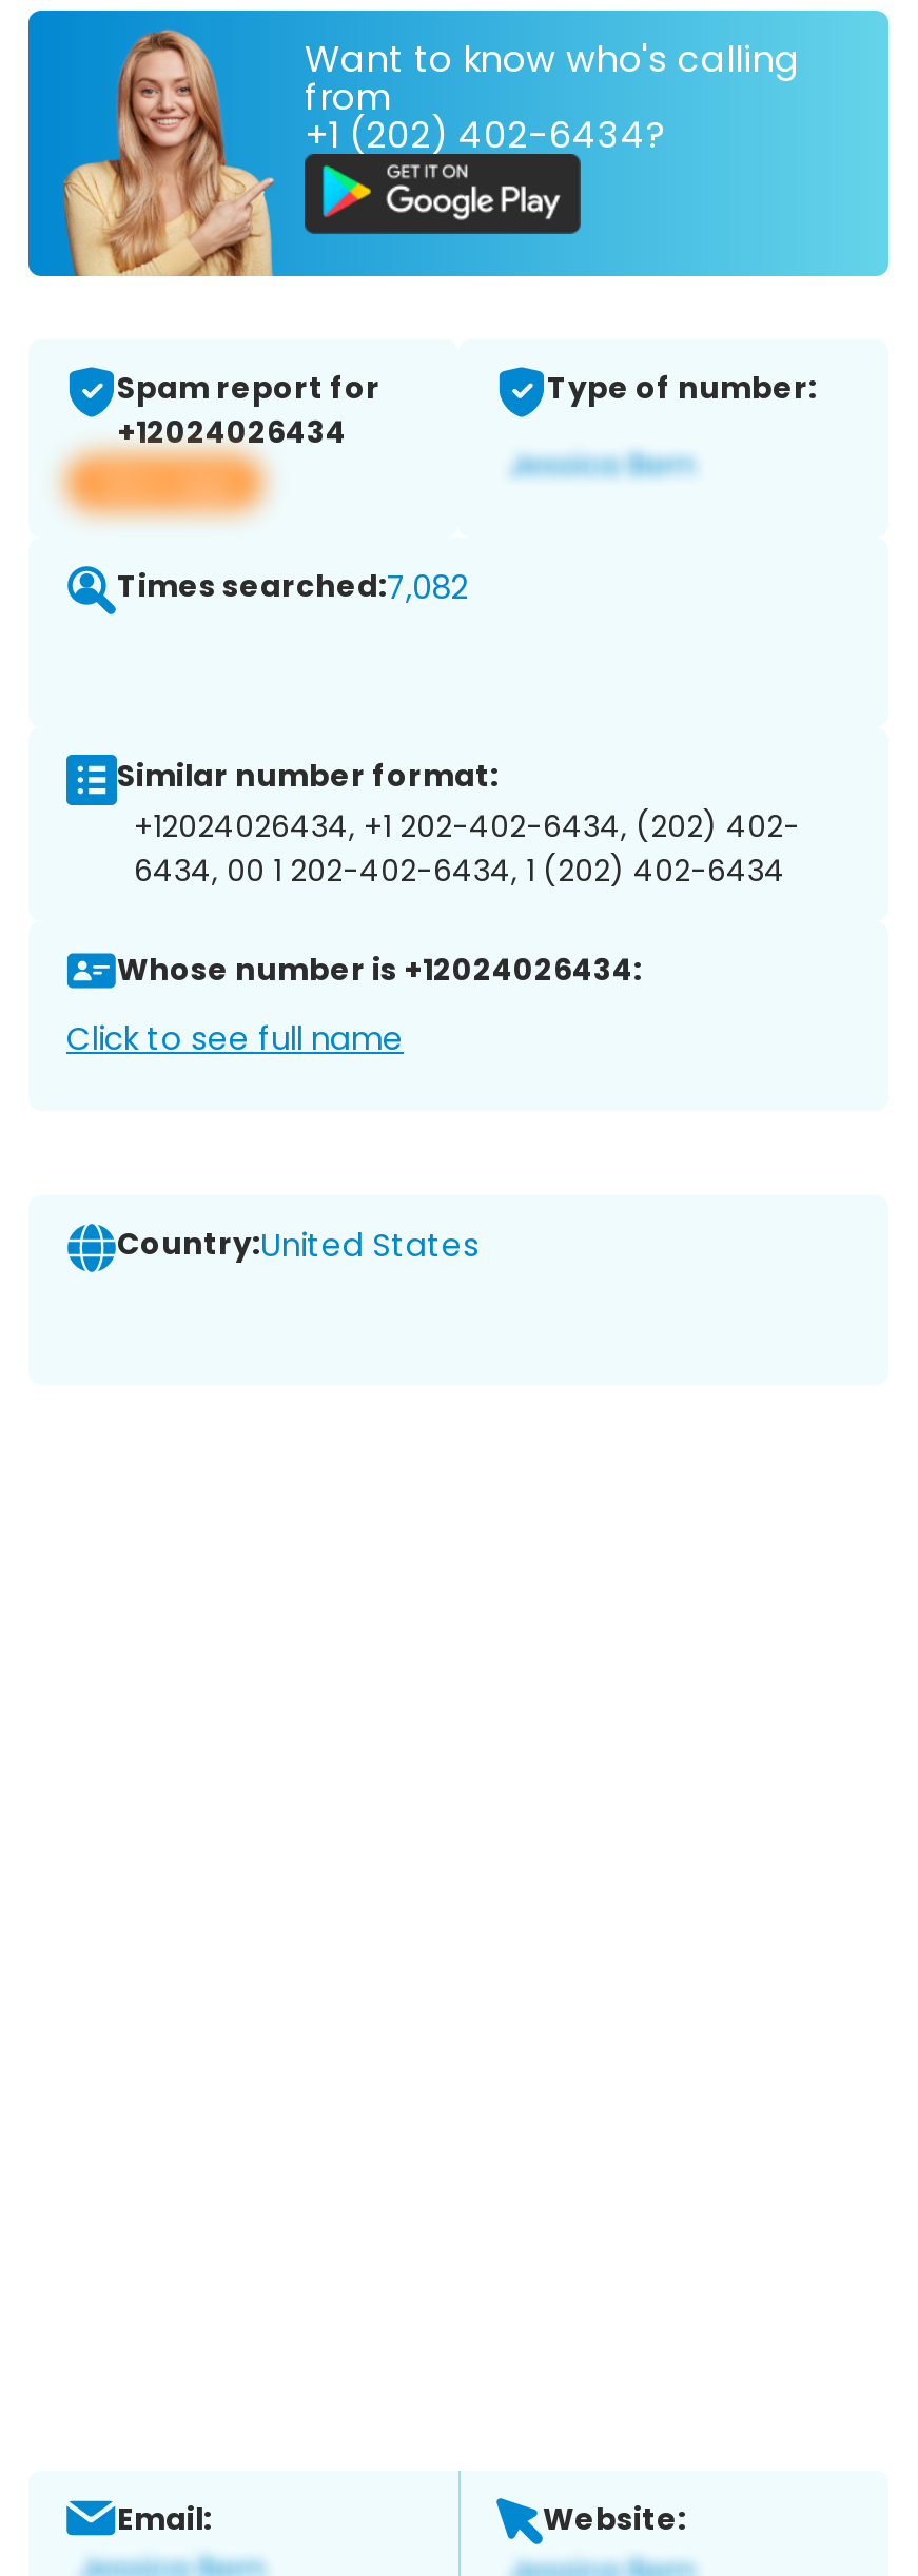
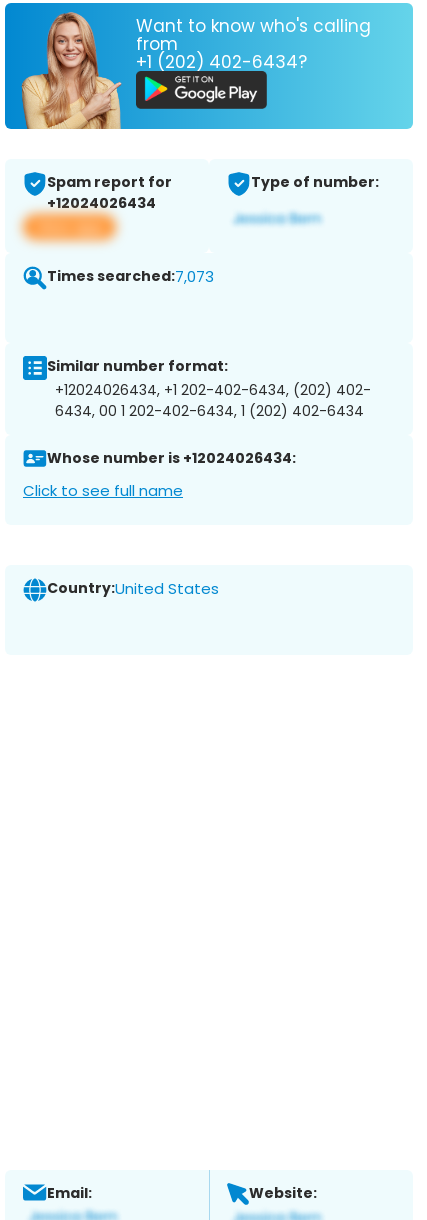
[117,565,467,609] Times searched:7,082 -> [47,266,214,287] Times searched:7,073

